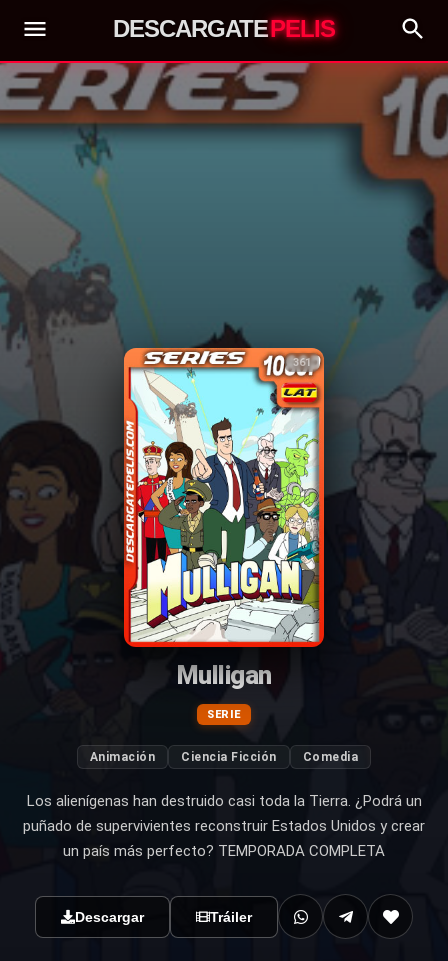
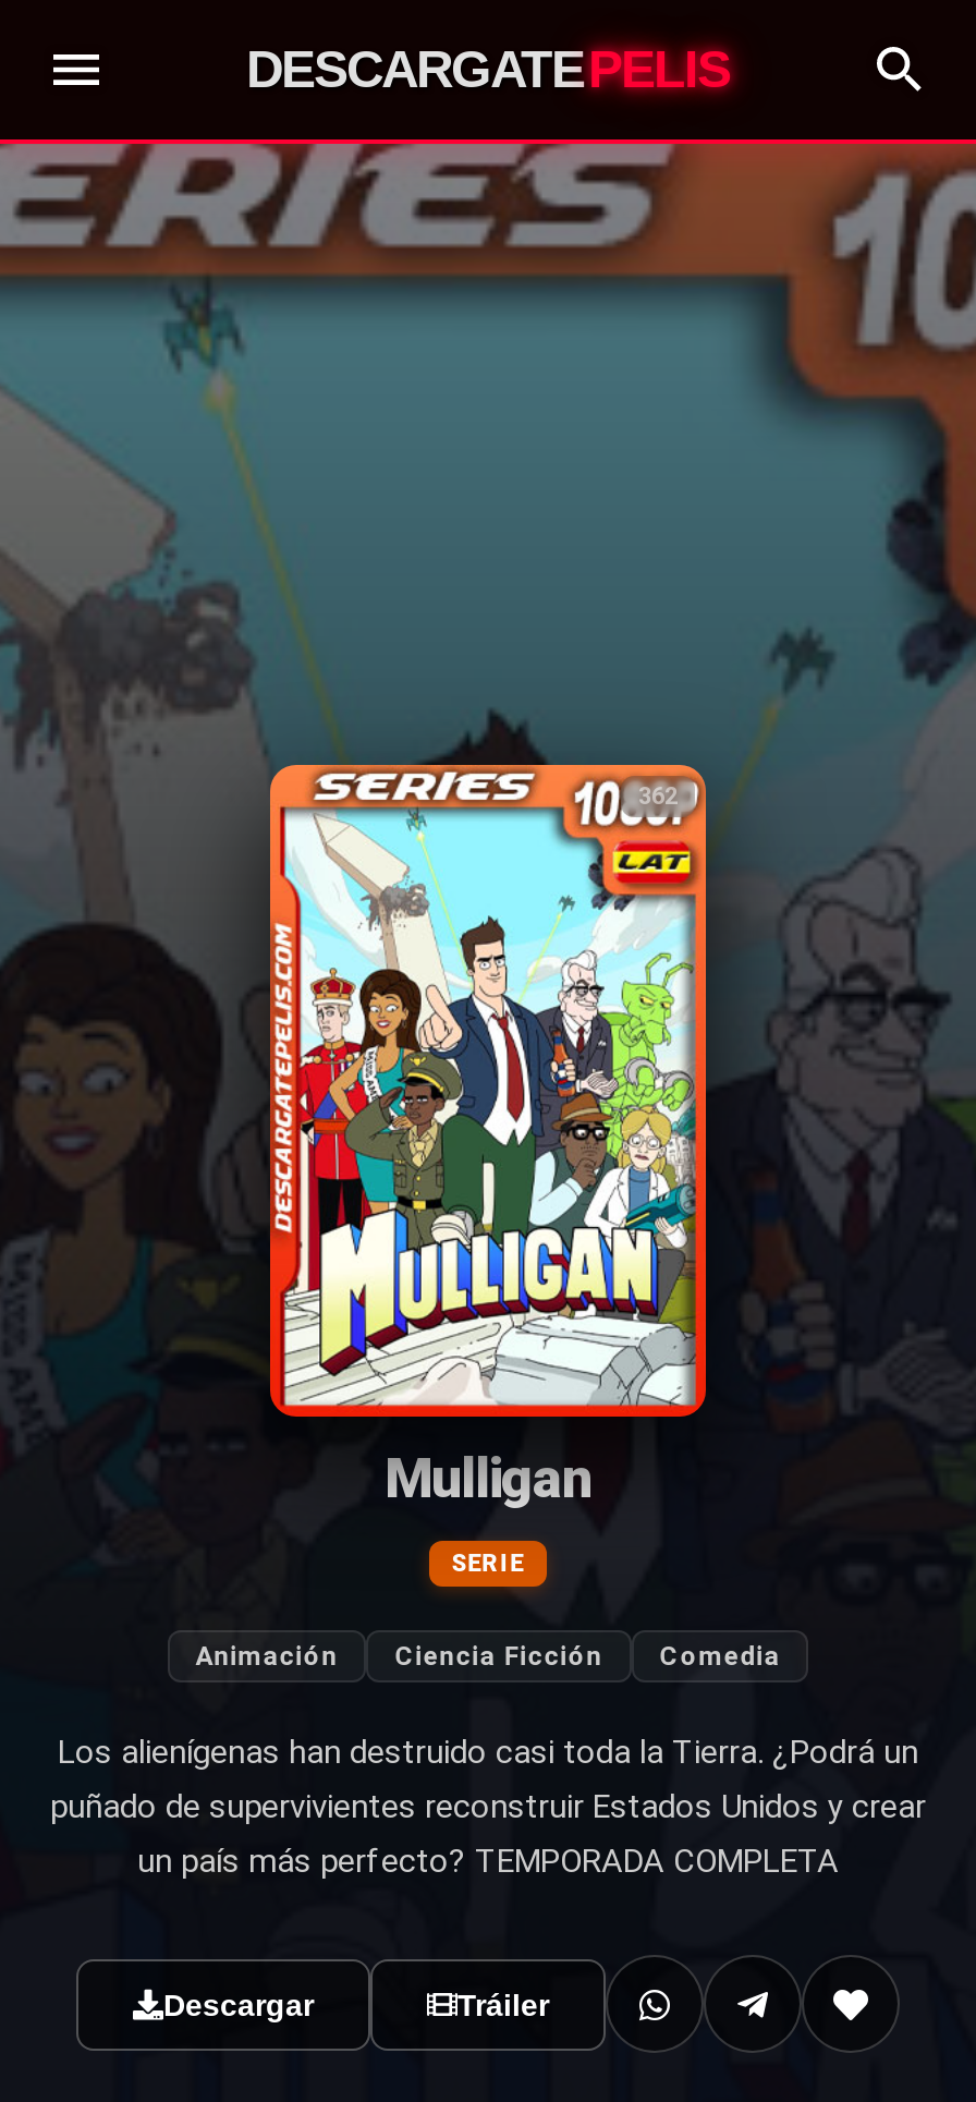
[293,355,311,368] 361 -> [638,781,678,810] 362

